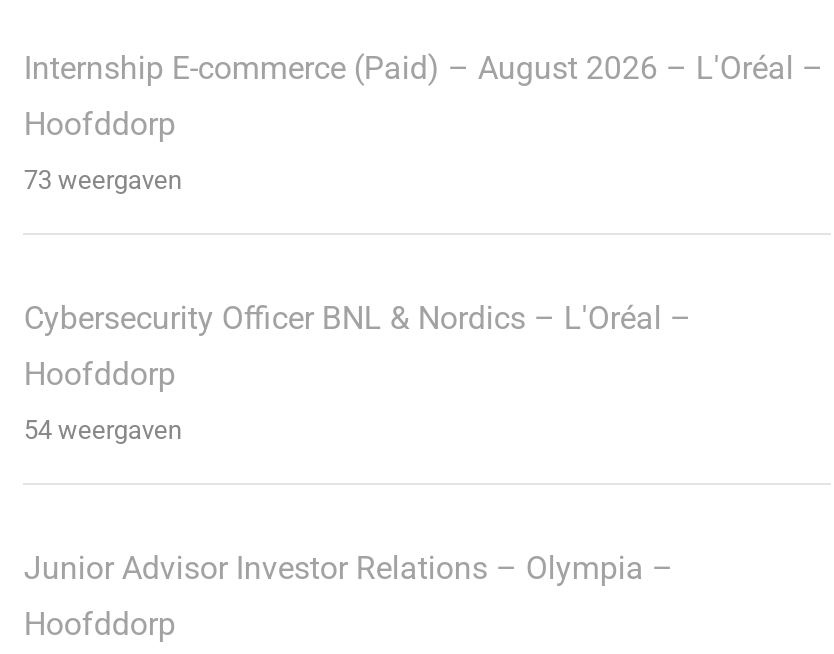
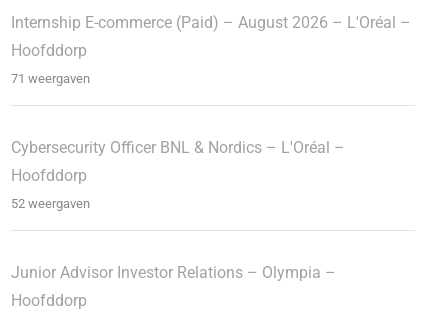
[24,164,182,194] 73 weergaven -> [11,71,90,86] 71 weergaven
[24,414,182,444] 54 weergaven -> [11,196,90,211] 52 weergaven

